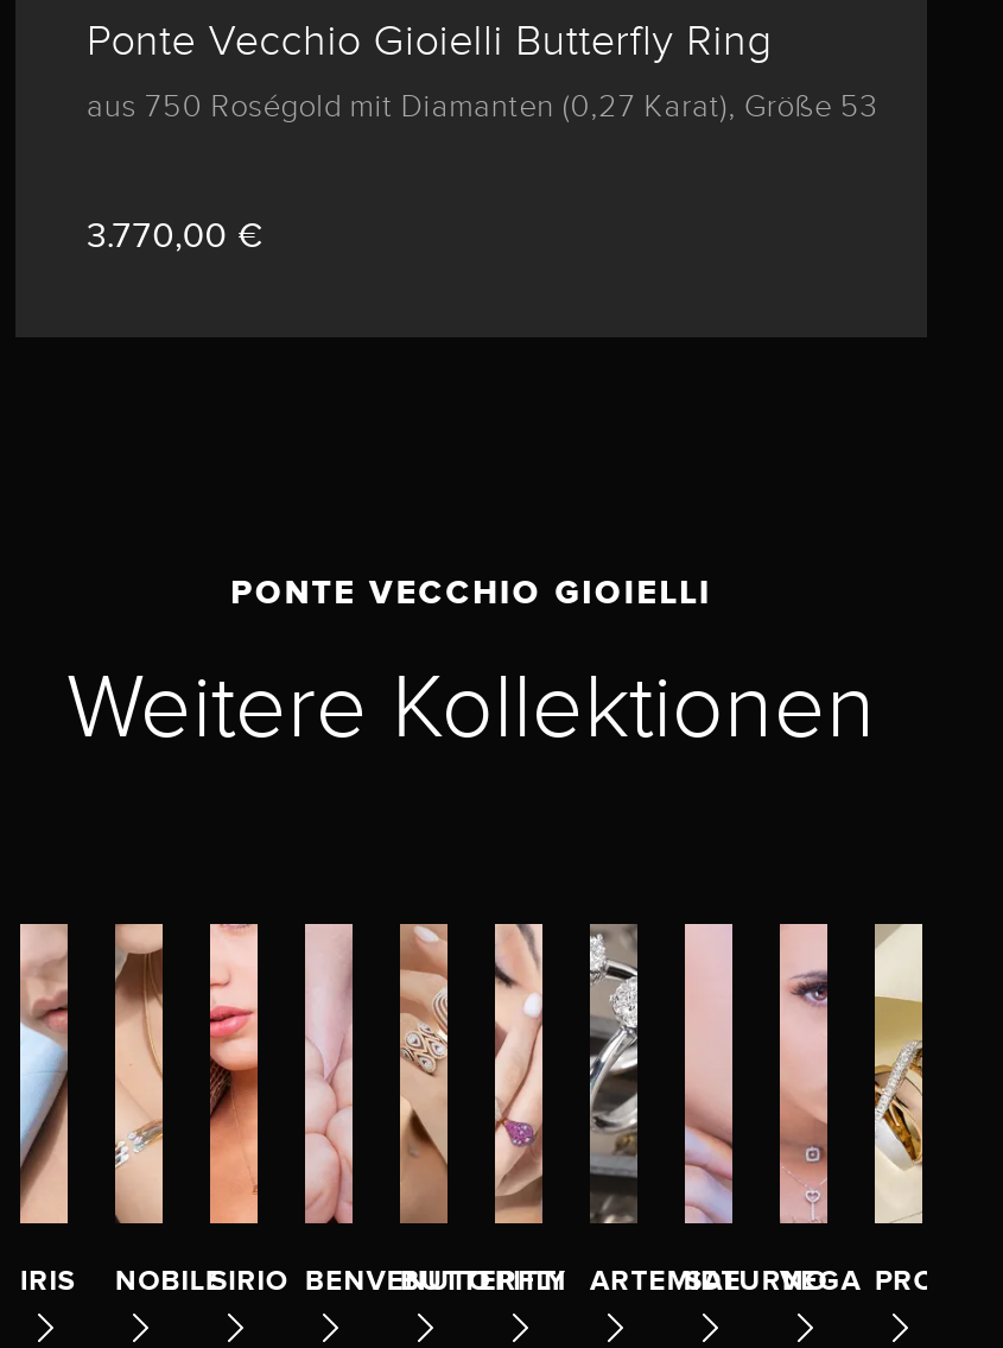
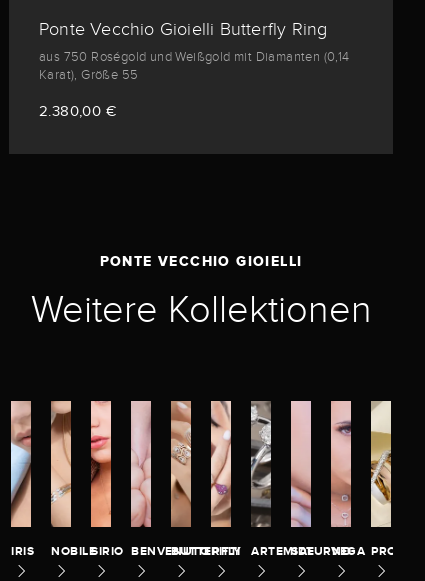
[87,91,878,124] aus 750 Roségold mit Diamanten (0,27 Karat), Größe 53 -> [39,50,350,82] aus 750 Roségold und Weißgold mit Diamanten (0,14 | Karat), Größe 55
[87,217,262,255] 3.770,00 € -> [39,103,116,119] 2.380,00 €

